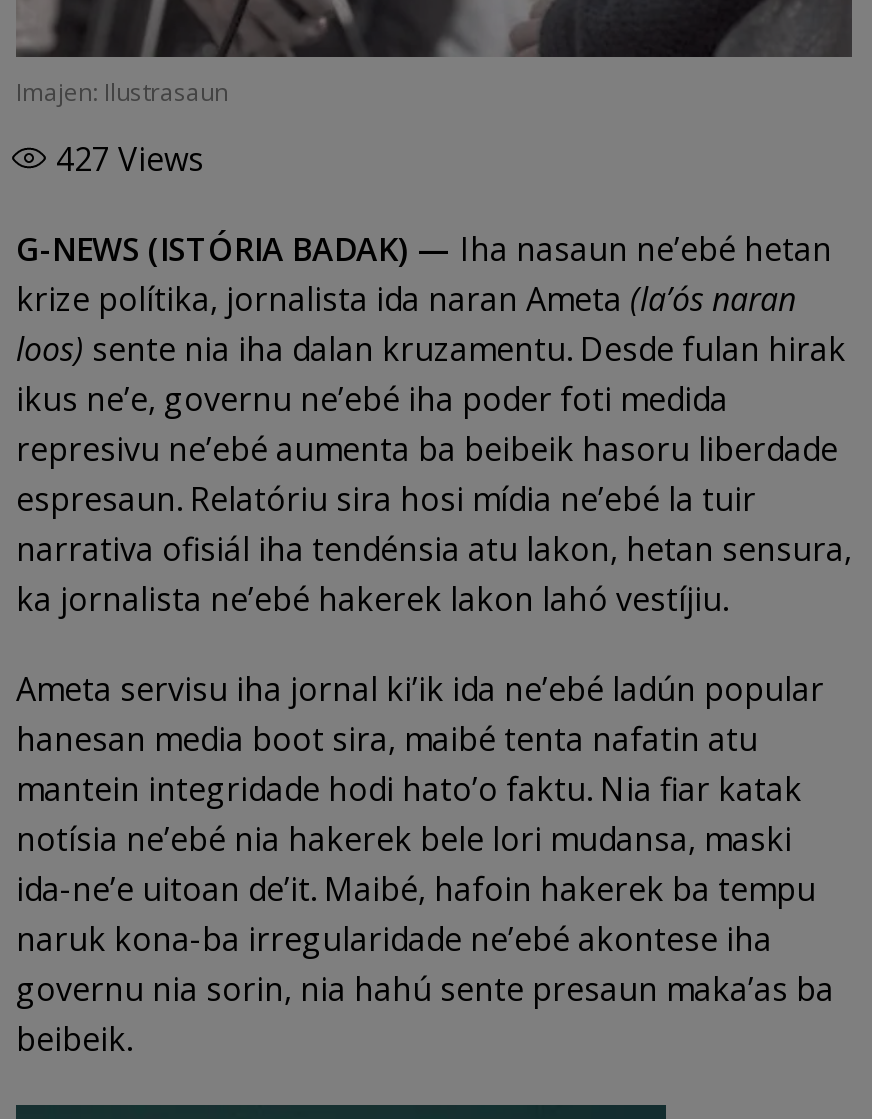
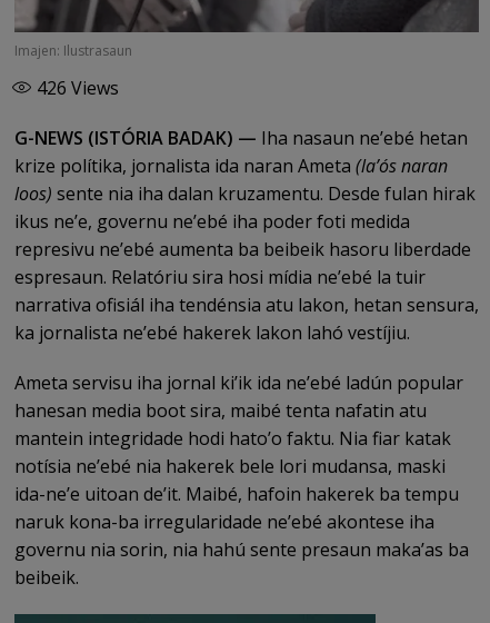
[56,136,204,180] 427 Views -> [37,76,119,100] 426 Views

